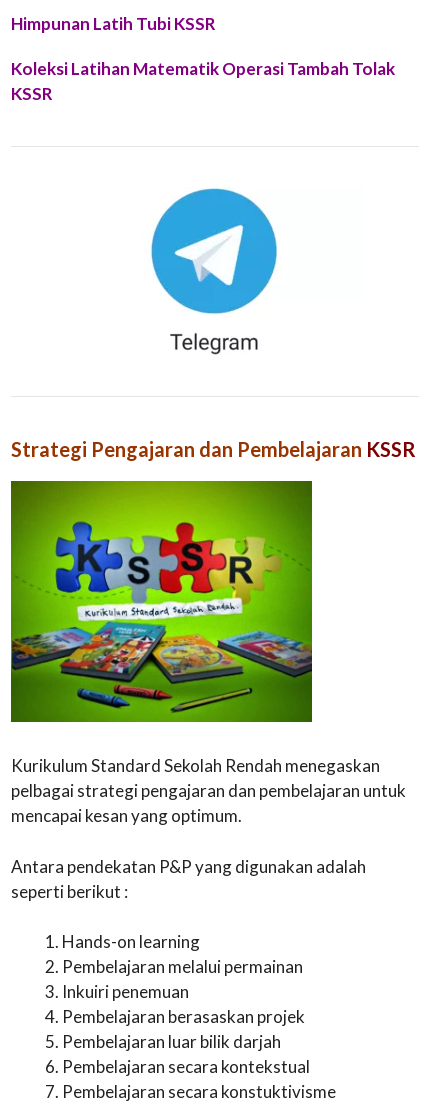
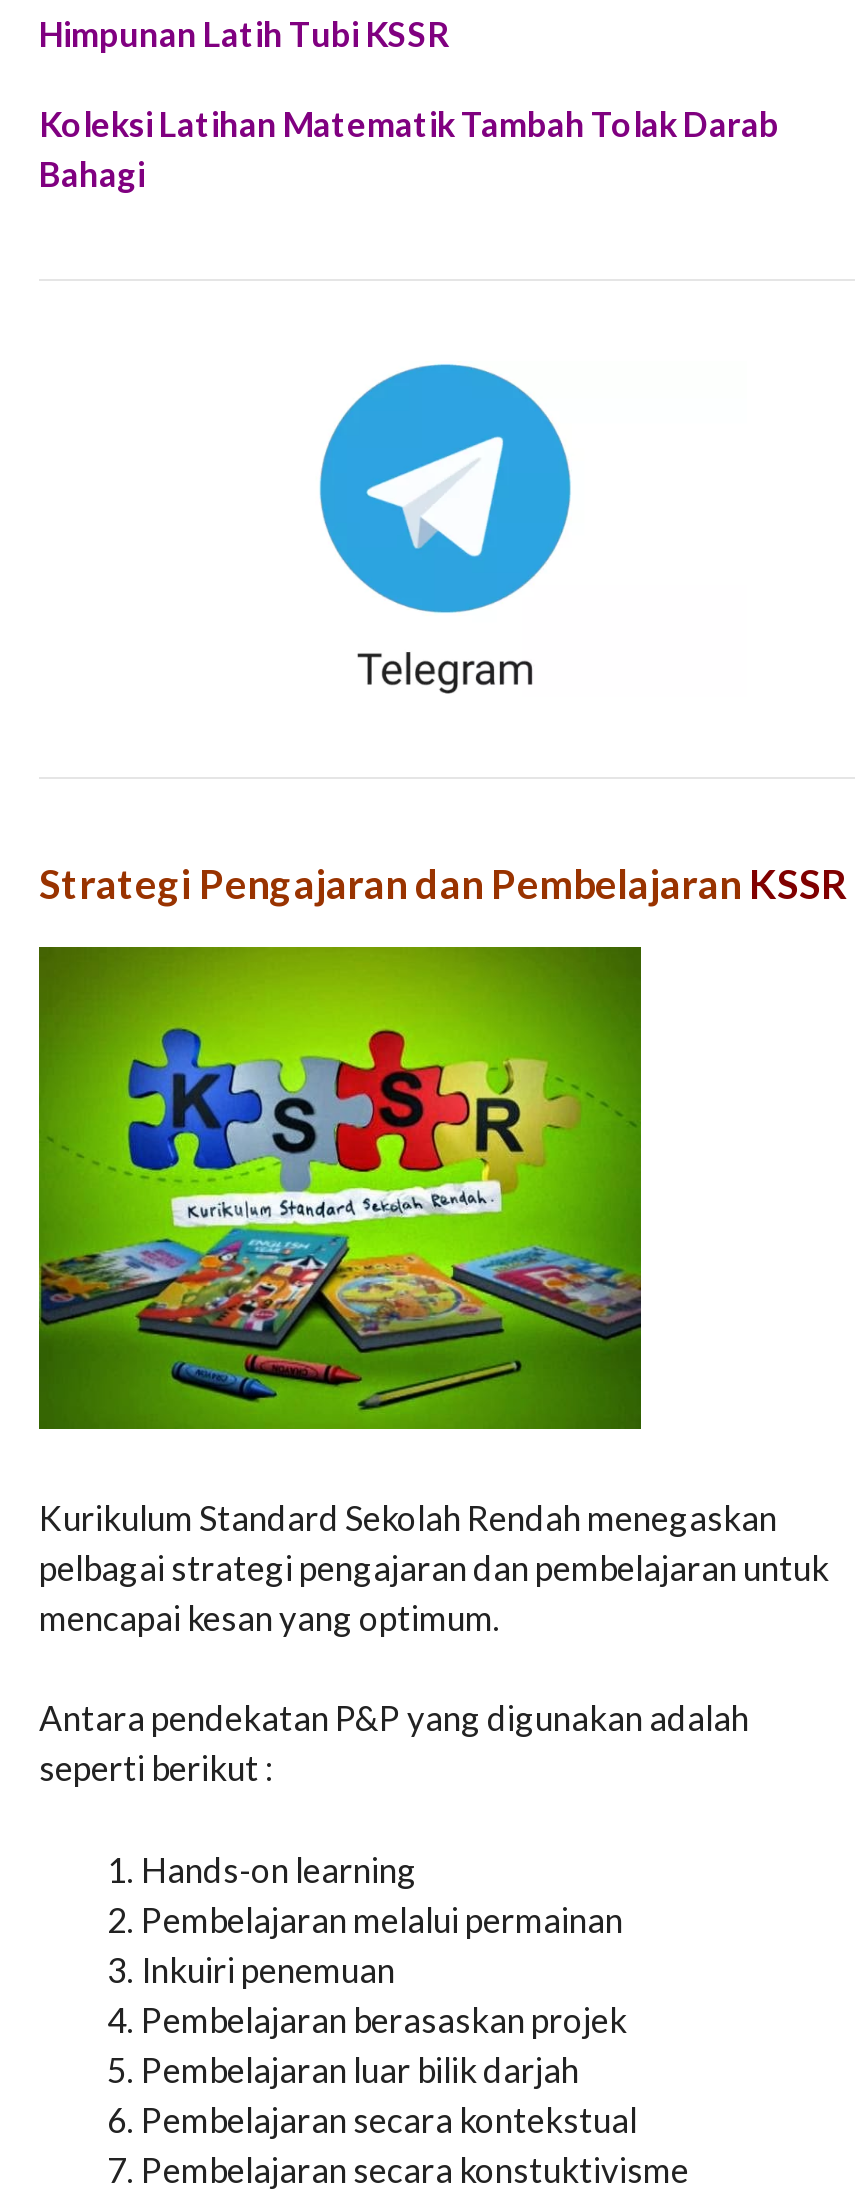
[11,58,395,104] Koleksi Latihan Matematik Operasi Tambah Tolak | KSSR -> [39,102,779,194] Koleksi Latihan Matematik Tambah Tolak Darab | Bahagi

